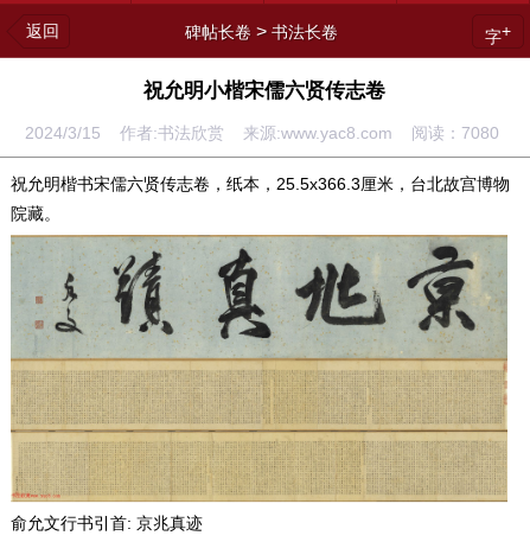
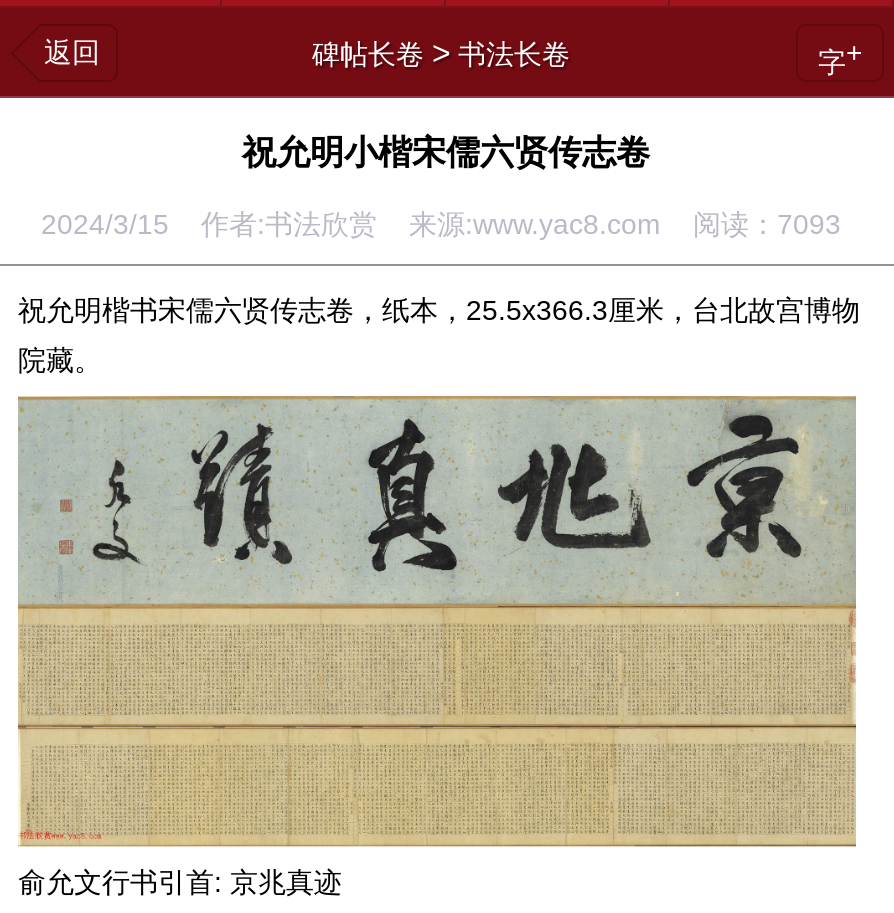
[24,123,499,142] 2024/3/15 作者:书法欣赏 来源:www.yac8.com 阅读：7080 -> [41,208,841,240] 2024/3/15 作者:书法欣赏 来源:www.yac8.com 阅读：7093

